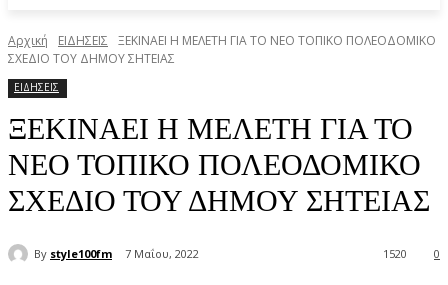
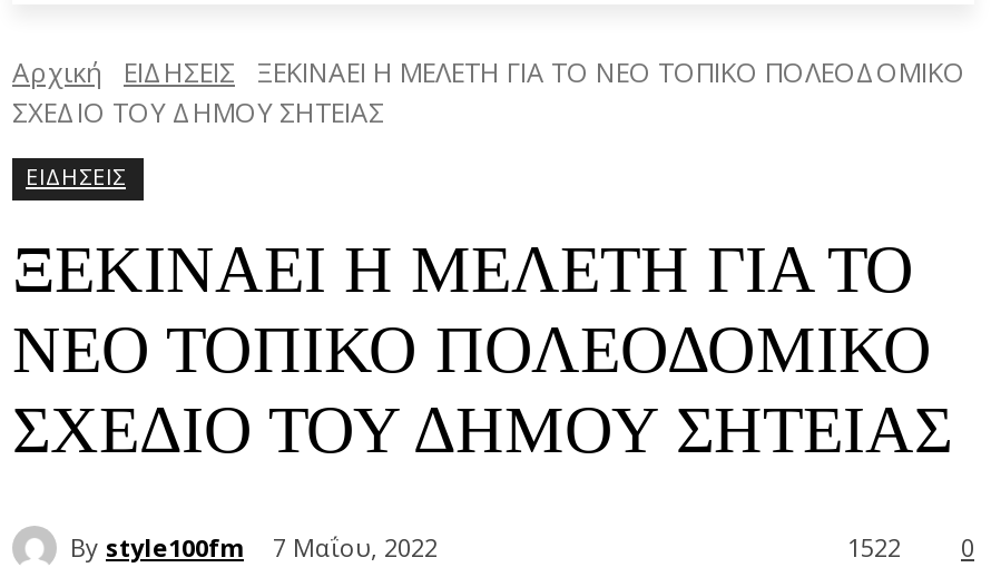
[383,246,440,261] 1520 0 -> [847,530,974,564] 1522 0

